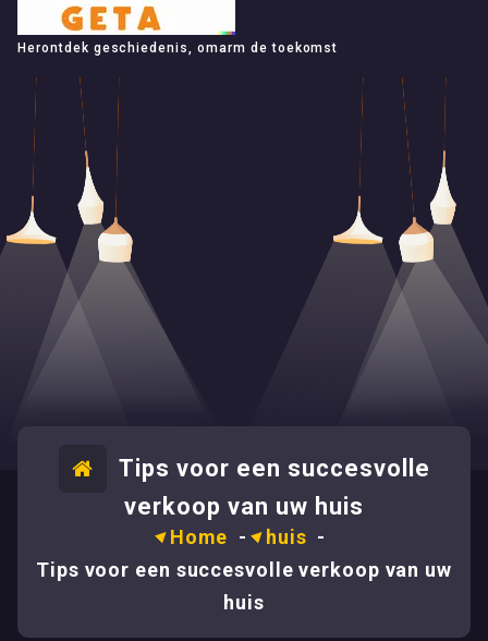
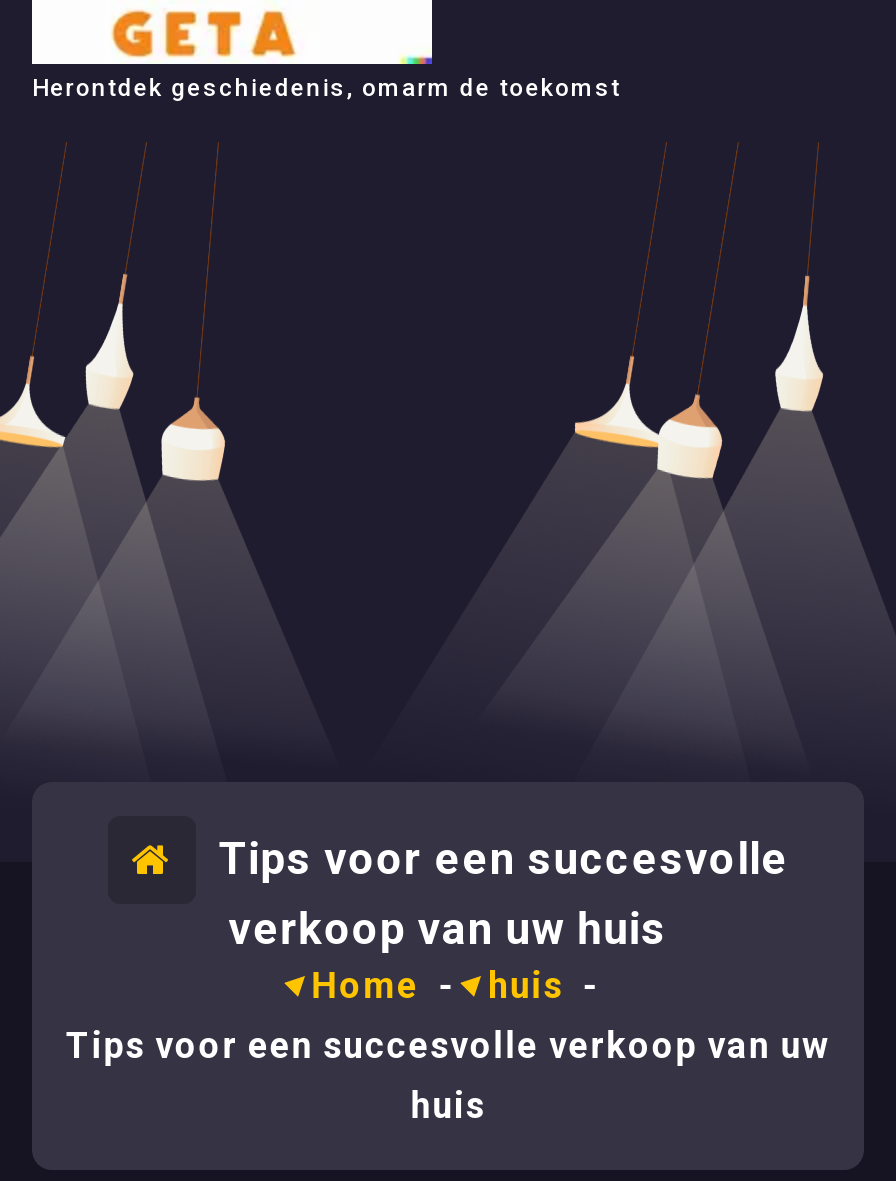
[3,141,186,380] [image] -> [6,272,338,696] [image]
[294,141,485,374] [image] -> [538,274,890,688] [image]

